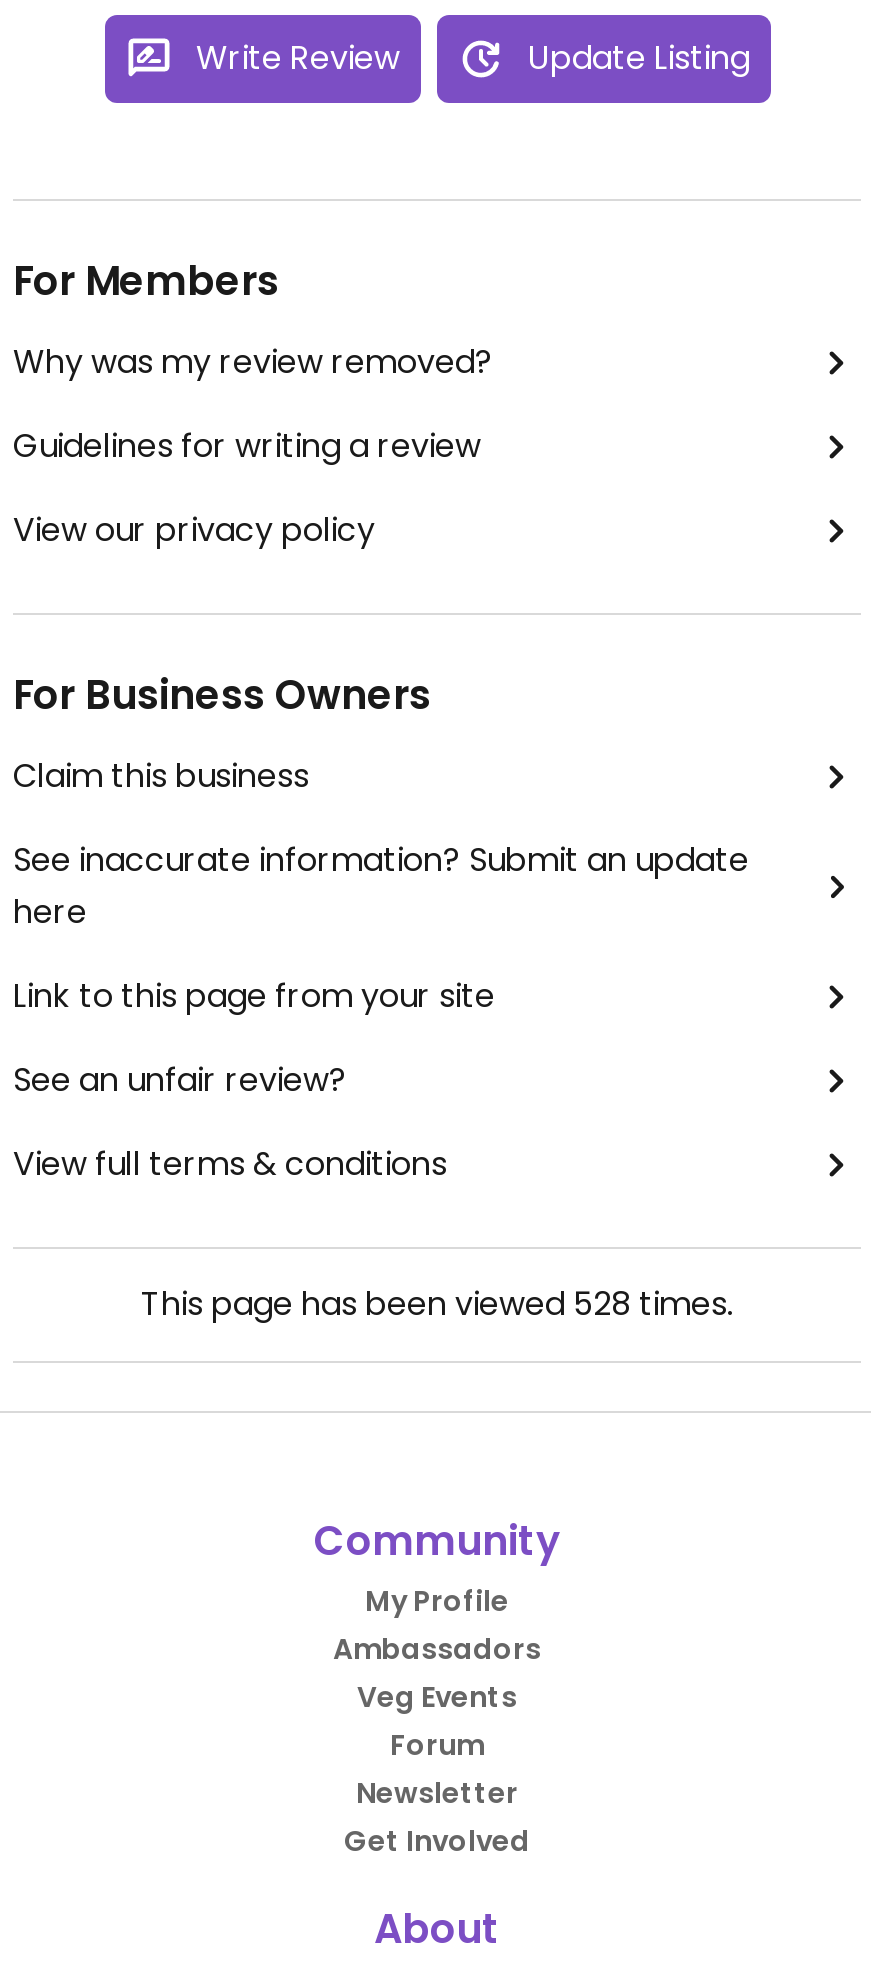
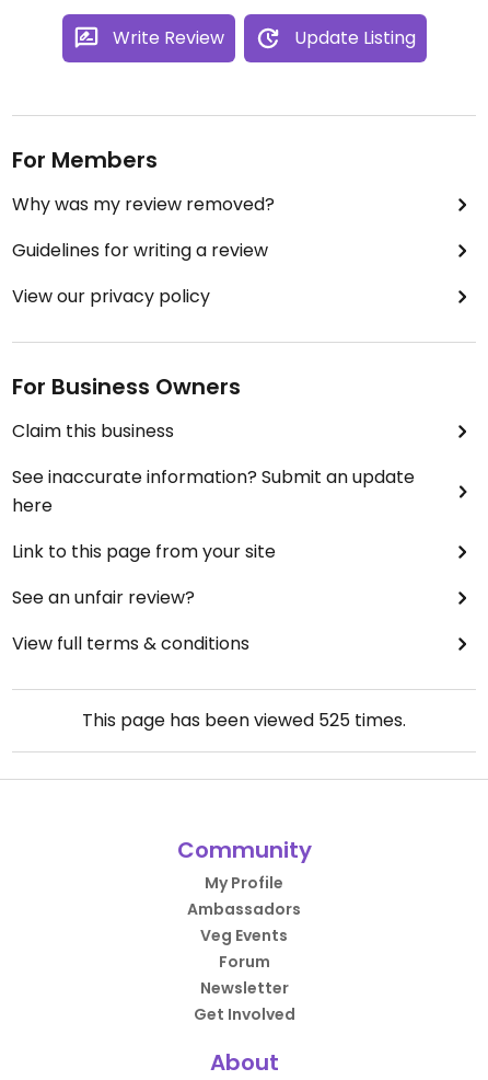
[141,1281,733,1327] This page has been viewed 528 times. -> [82,708,406,733] This page has been viewed 525 times.

